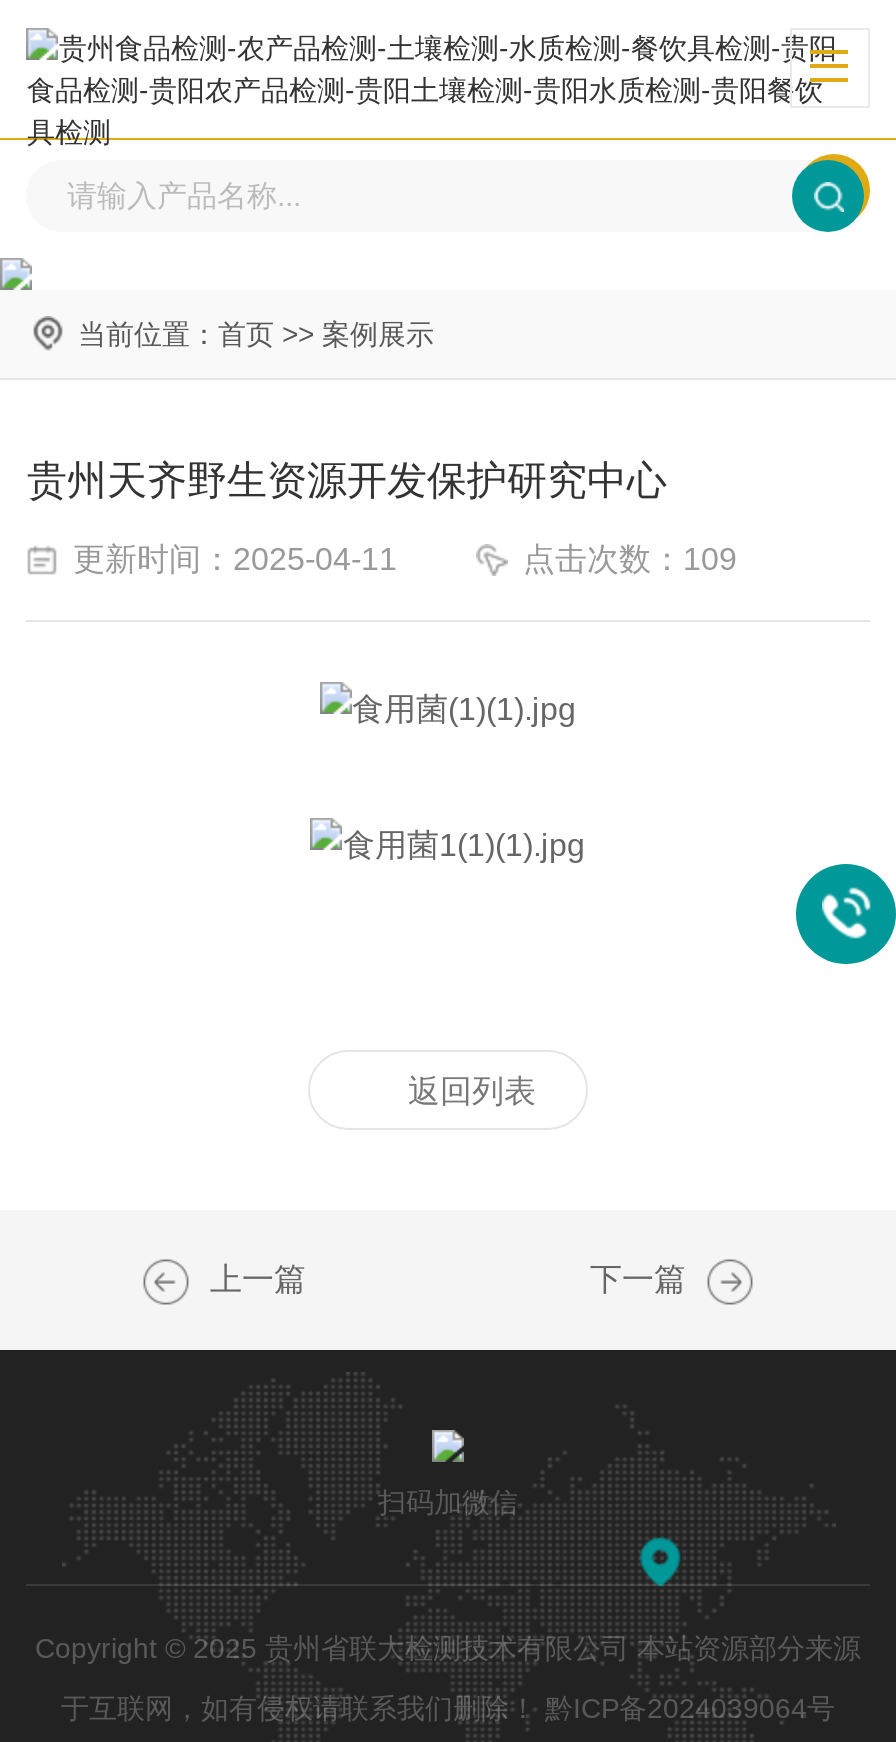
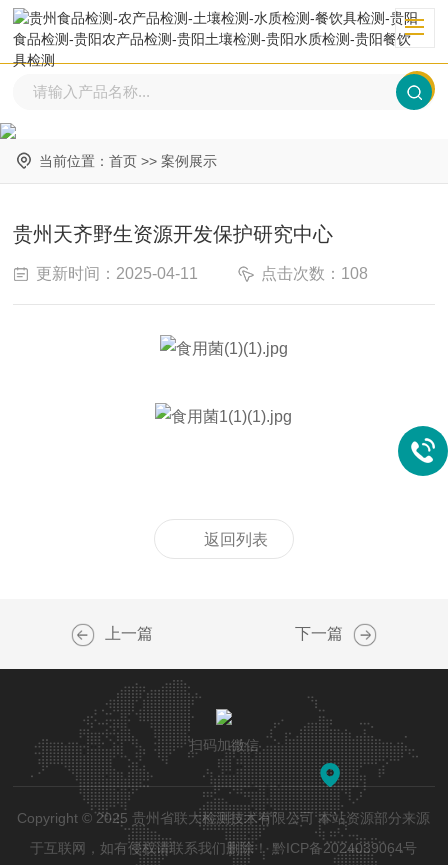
[523,542,737,576] 点击次数：109 -> [261,265,368,282] 点击次数：108

